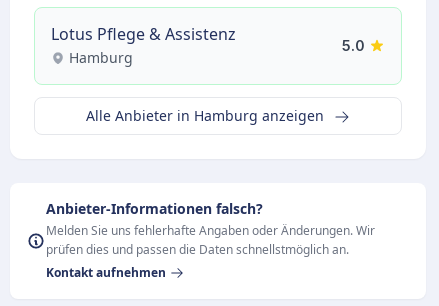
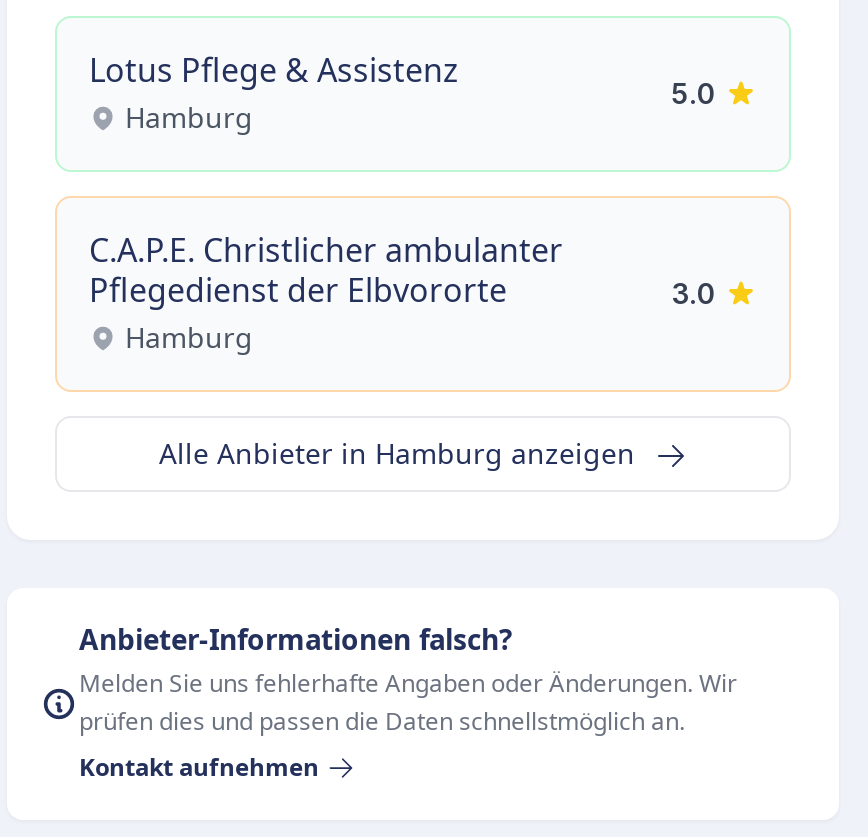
none -> [53,196,793,394] [image] | C.A.P.E. Christlicher ambulanter | Pflegedienst der Elbvororte | Hamburg
none -> [671,276,717,310] 3.0

